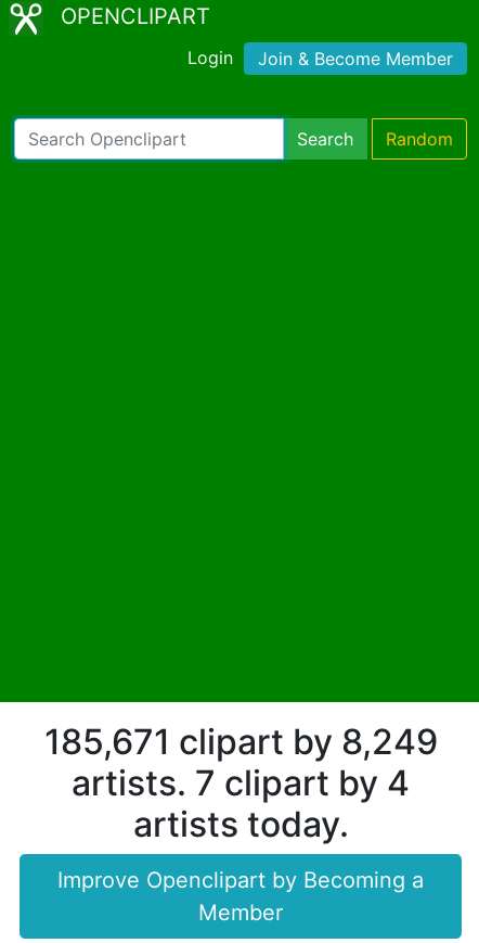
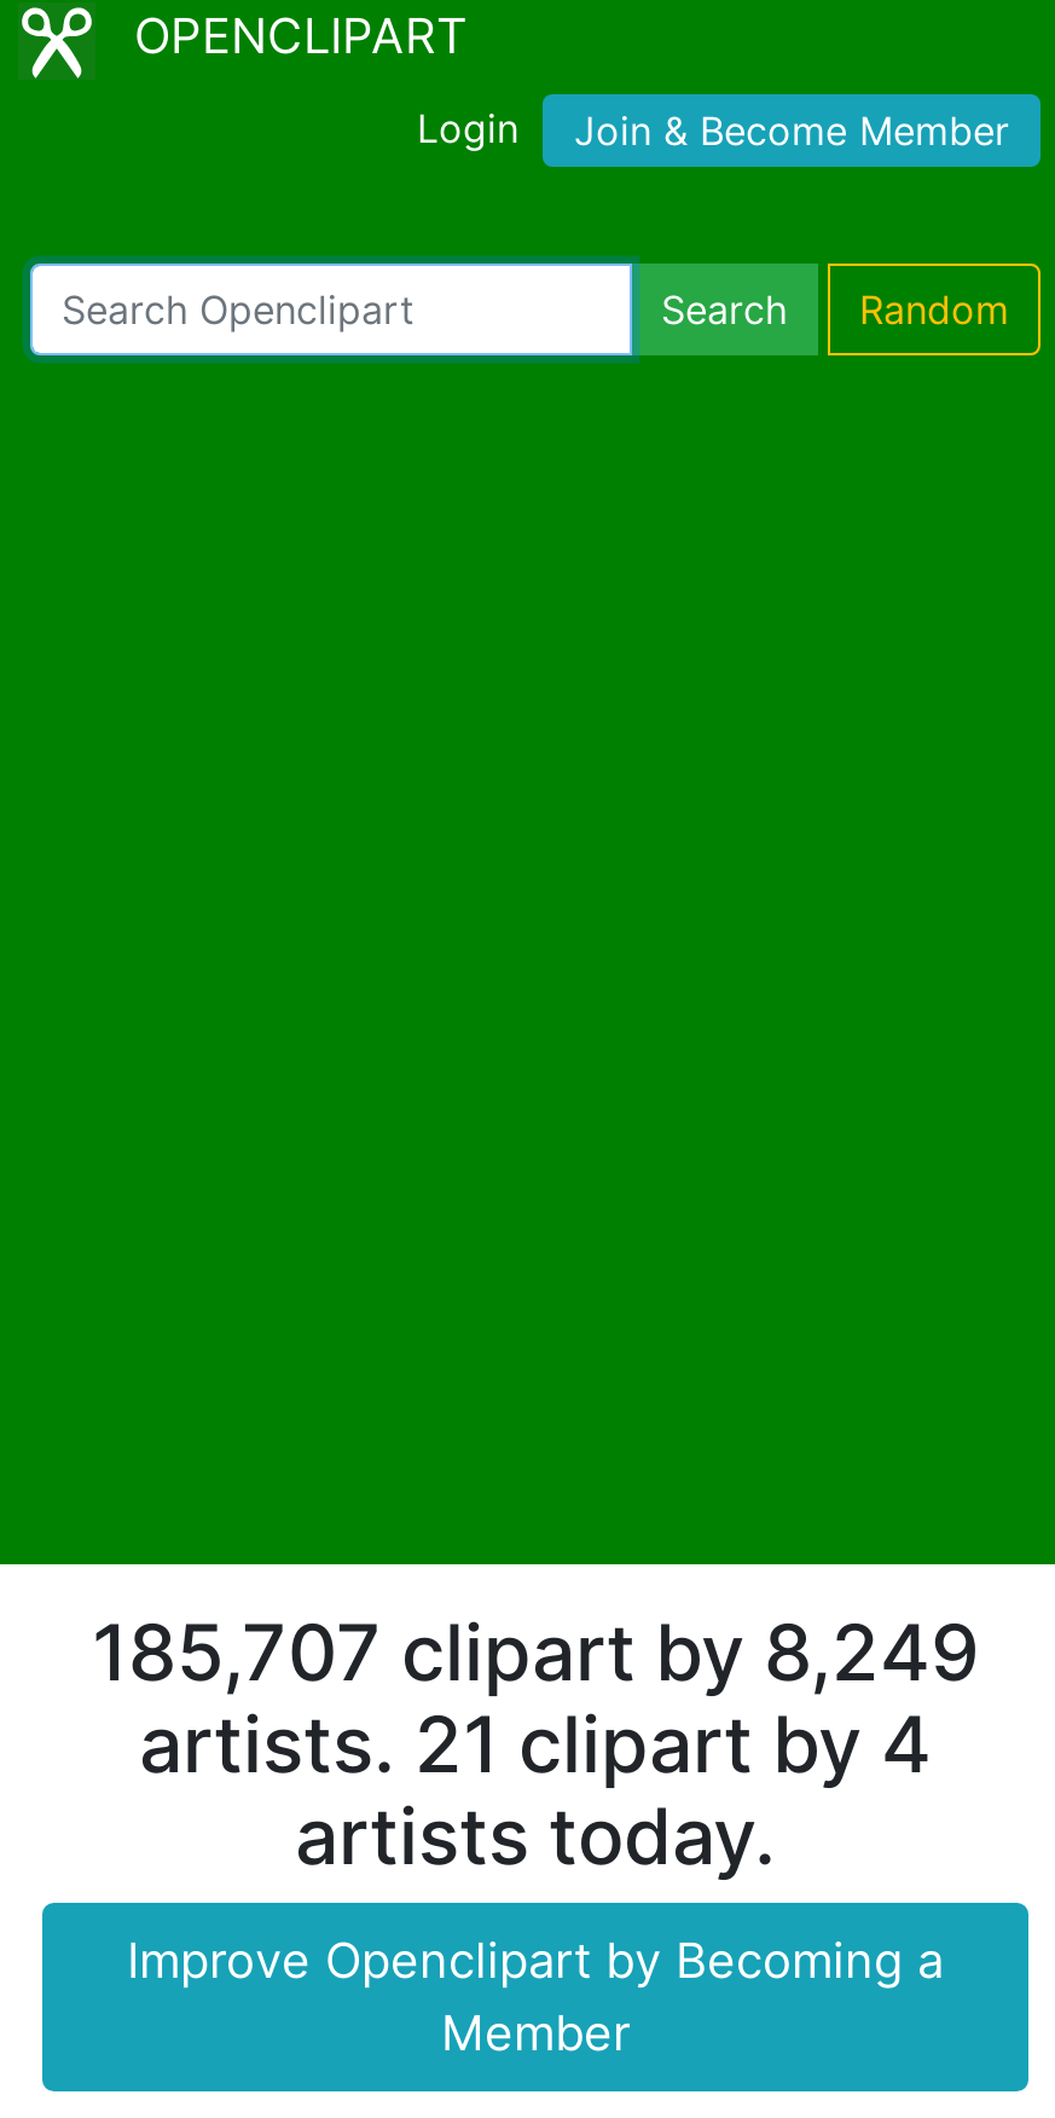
[44,720,437,762] 185,671 clipart by 8,249 -> [92,1604,979,1699] 185,707 clipart by 8,249
[72,761,410,804] artists. 7 clipart by 4 -> [139,1696,932,1790] artists. 21 clipart by 4

